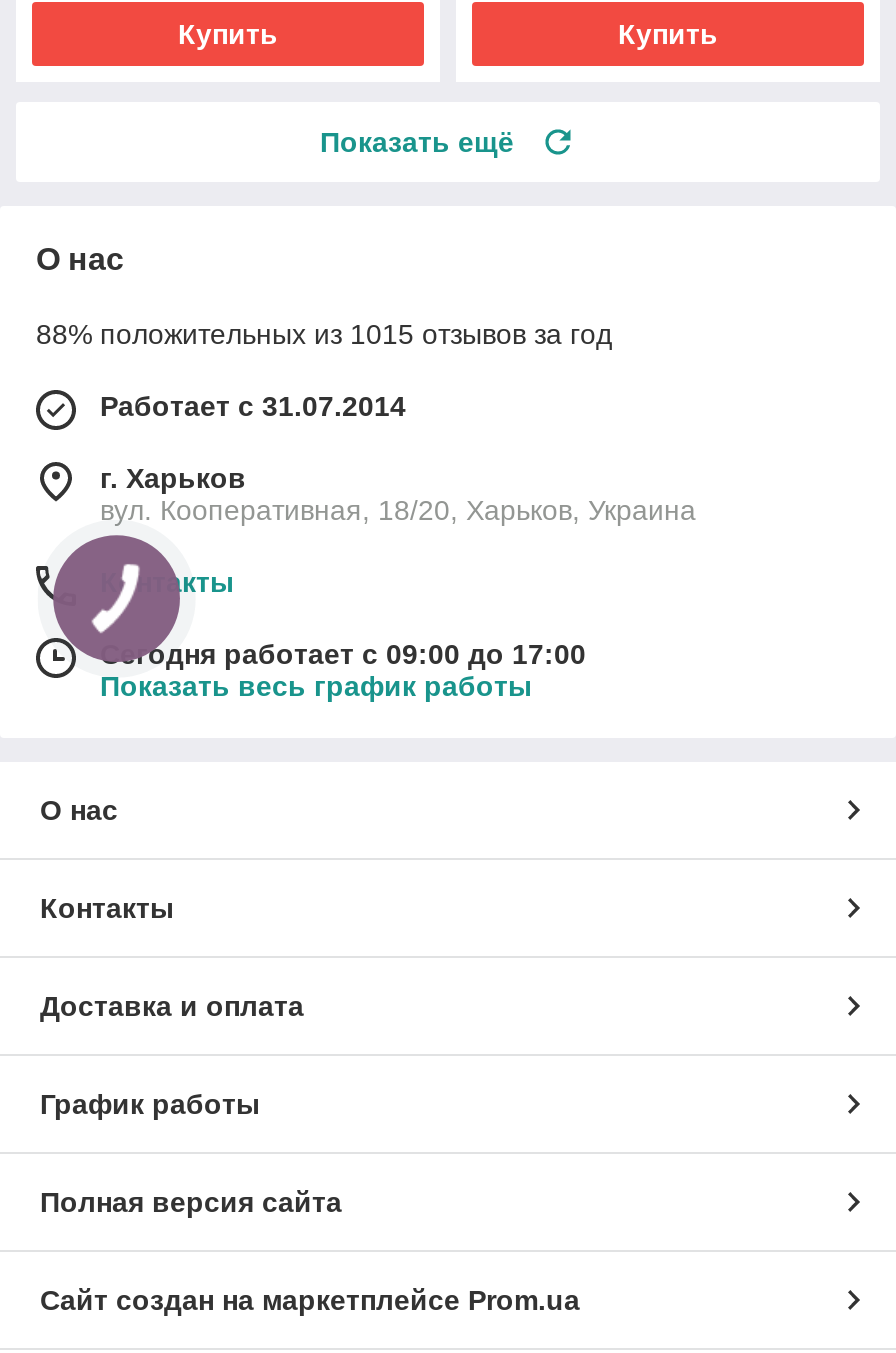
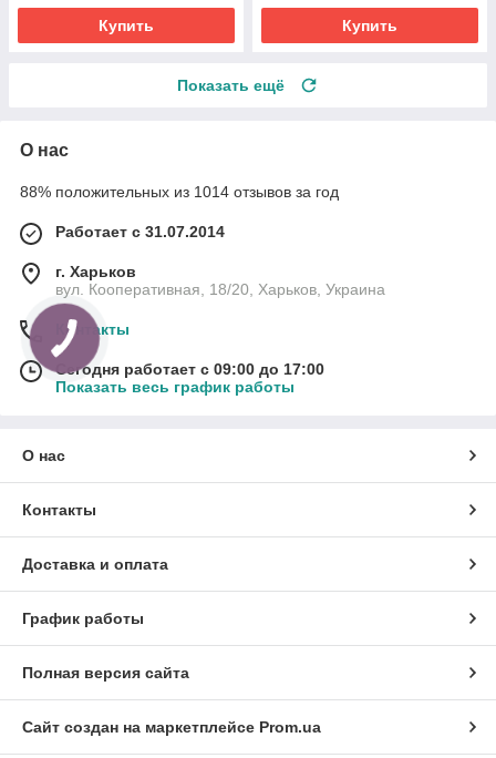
[36,318,612,350] 88% положительных из 1015 отзывов за год -> [20,183,339,200] 88% положительных из 1014 отзывов за год

